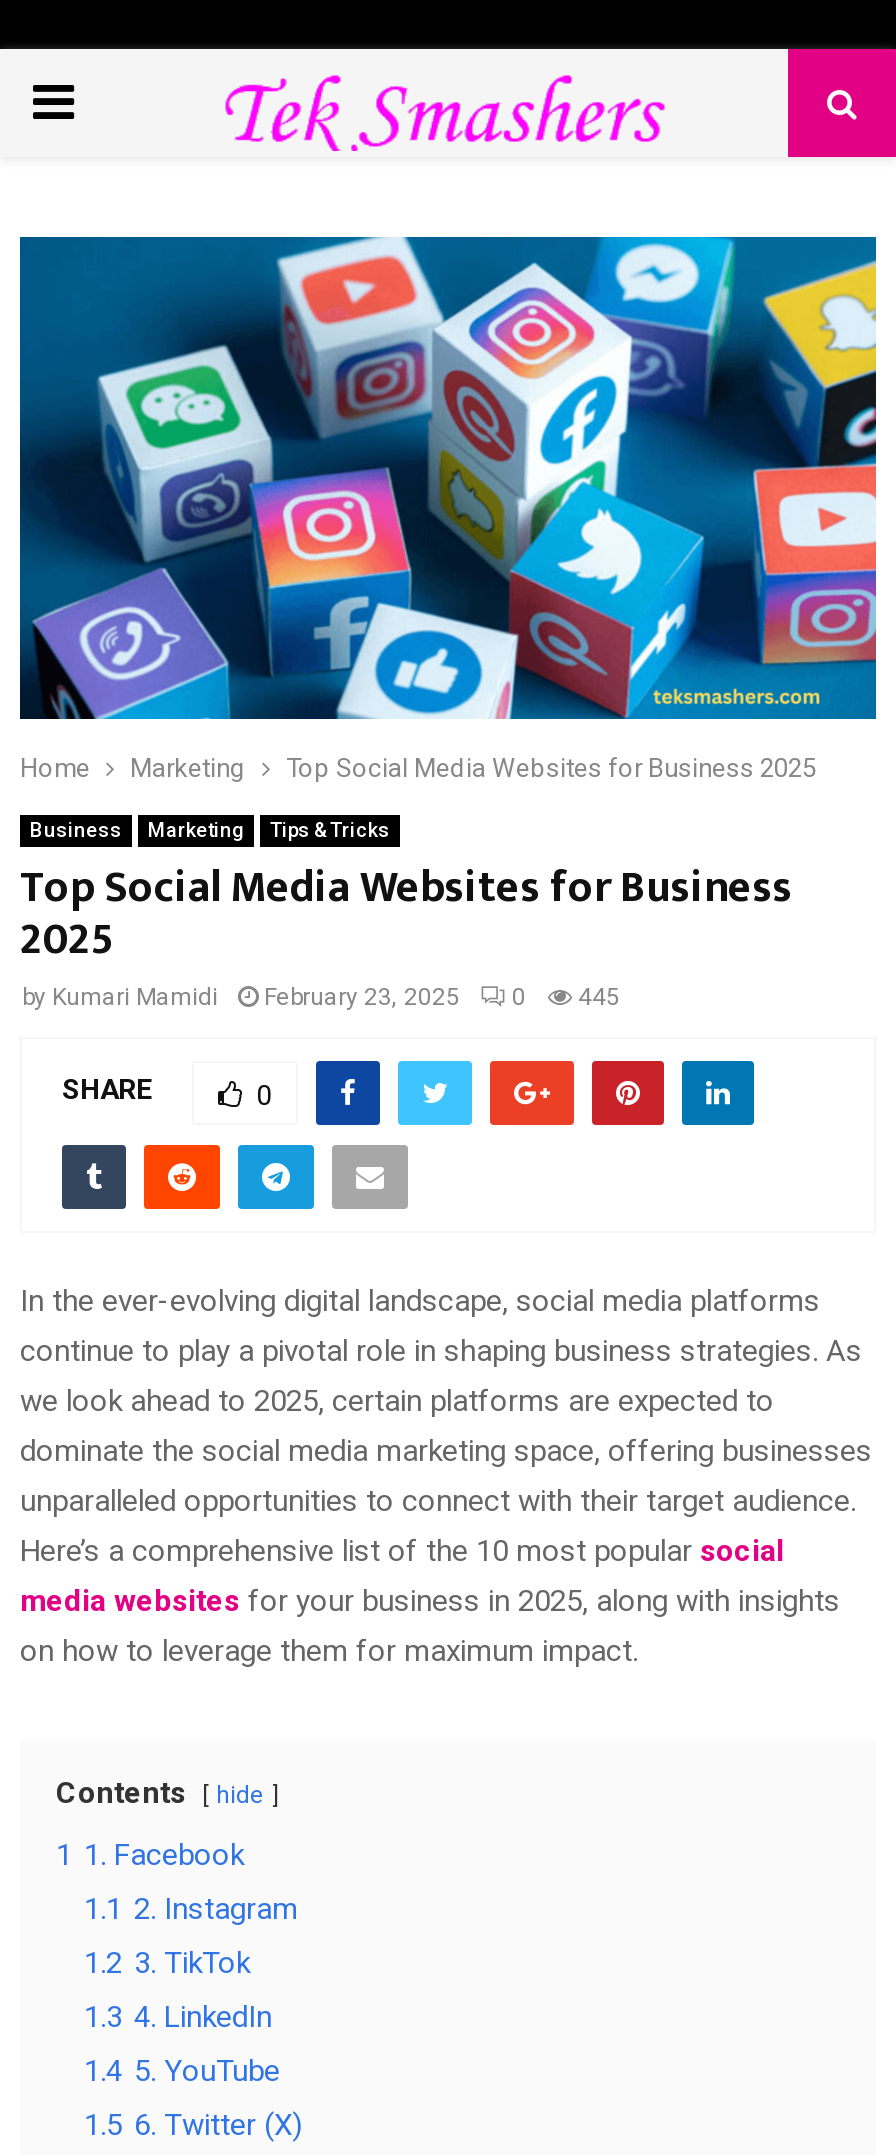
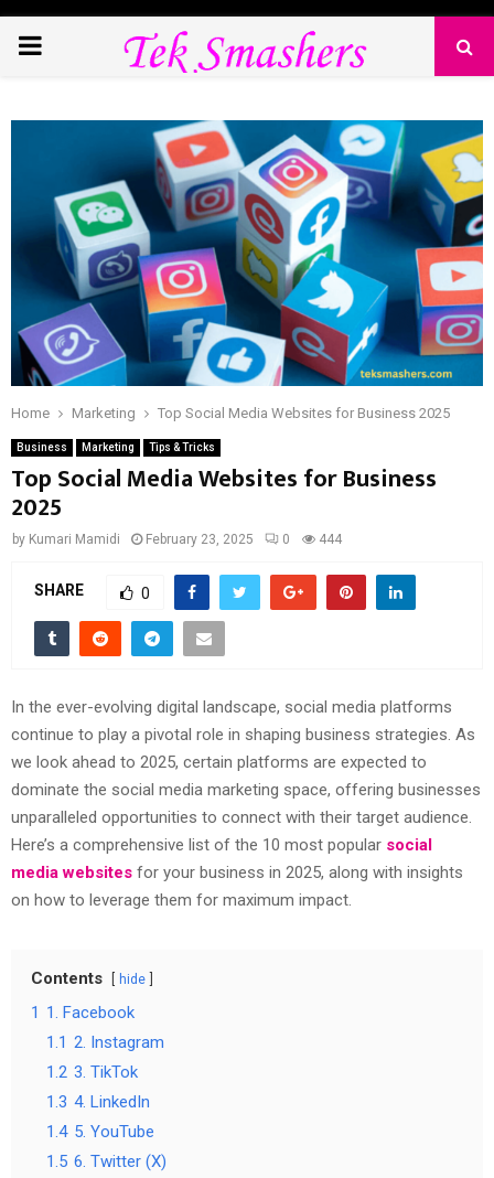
[22,983,620,1011] by Kumari Mamidi February 23, 2025 0 445 -> [12,531,342,547] by Kumari Mamidi February 23, 2025 0 444

